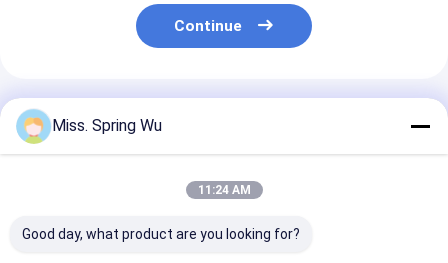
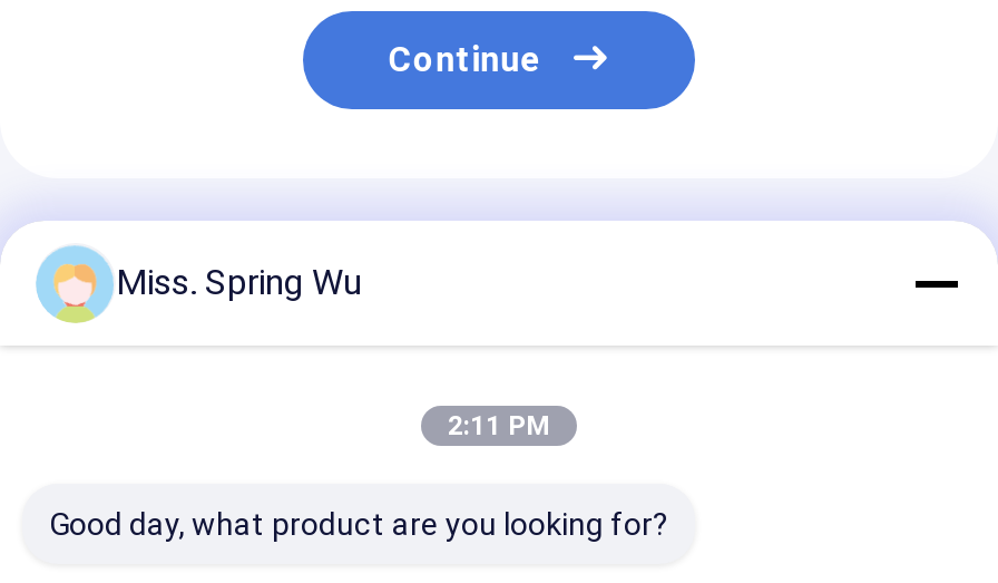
[197,183,250,197] 11:24 AM -> [448,410,550,441] 2:11 PM

